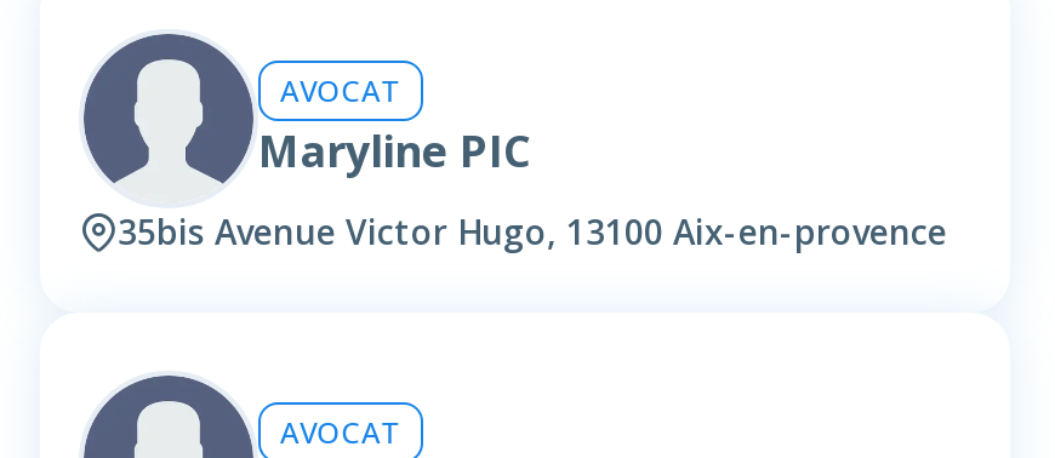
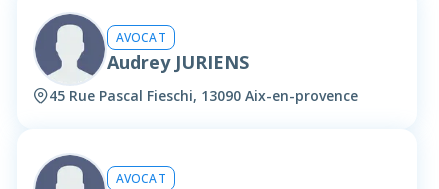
[258,121,532,179] Maryline PIC -> [107,50,249,74] Audrey JURIENS
[118,209,947,255] 35bis Avenue Victor Hugo, 13100 Aix-en-provence -> [49,86,358,105] 45 Rue Pascal Fieschi, 13090 Aix-en-provence

